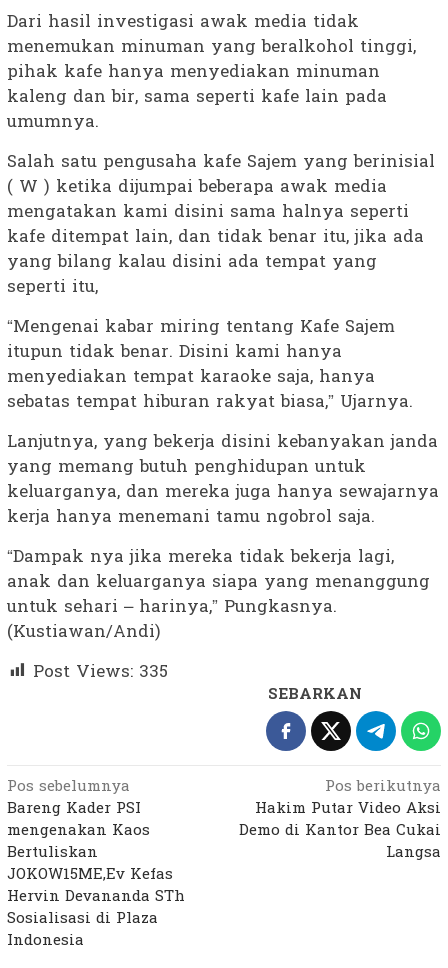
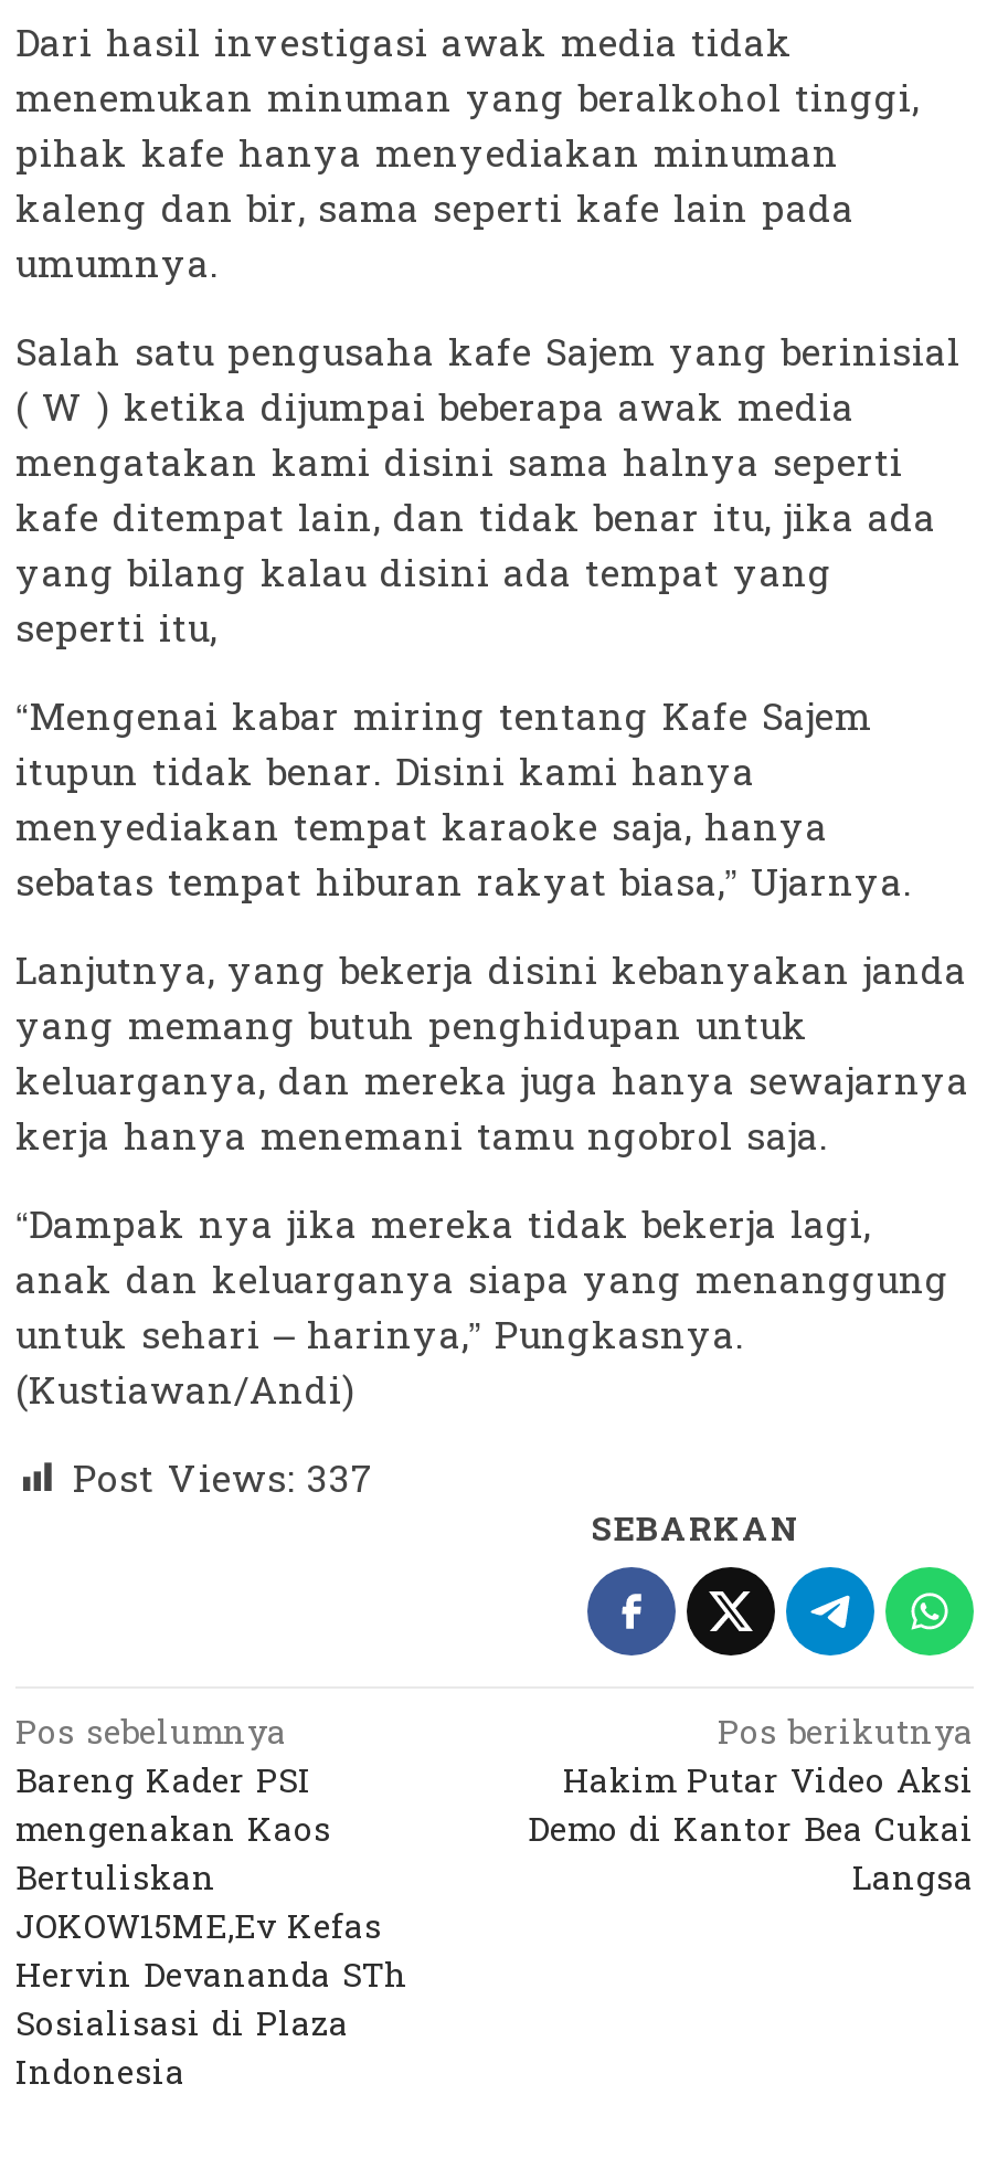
[33,656,168,687] Post Views: 335 -> [73,1445,373,1514] Post Views: 337

